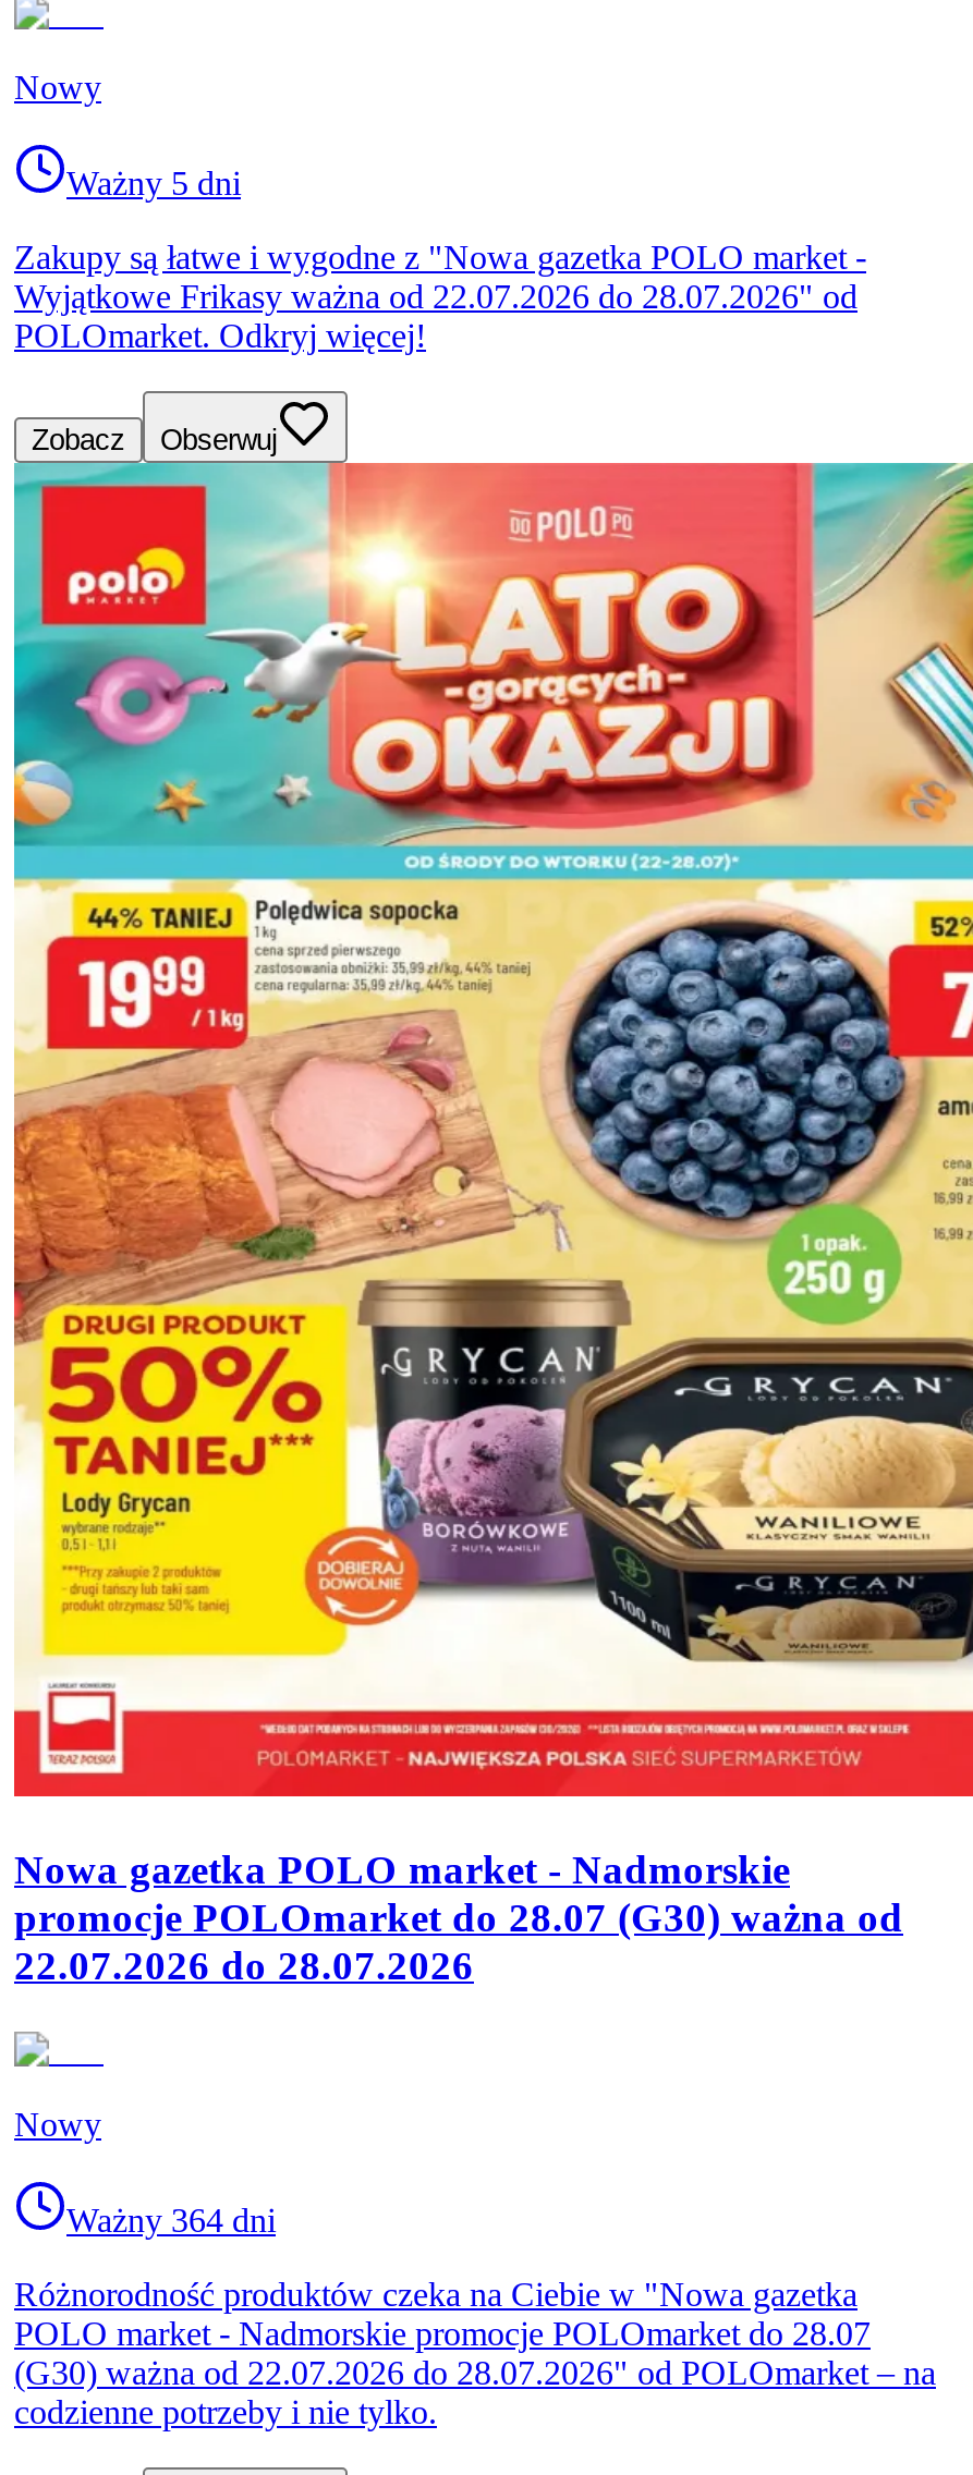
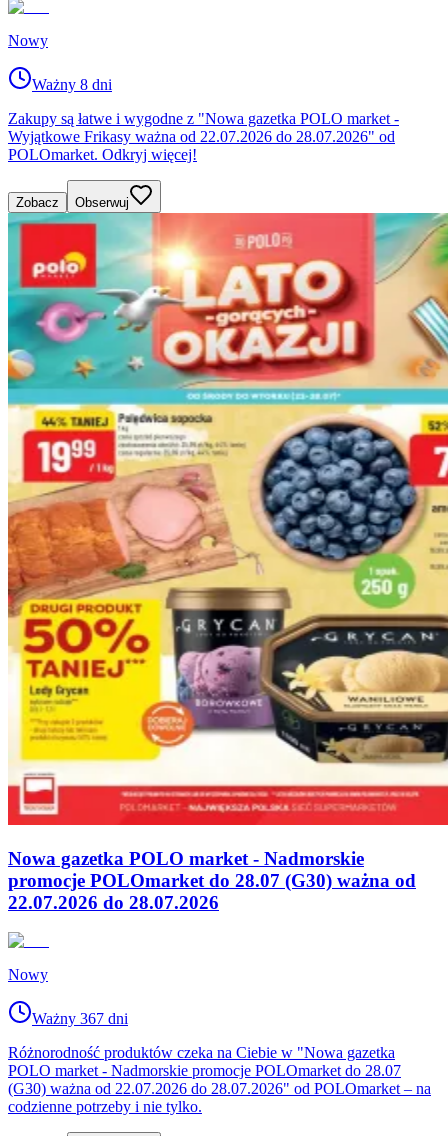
[66,166,241,203] Ważny 5 dni -> [32,76,112,93] Ważny 8 dni
[66,2201,276,2238] Ważny 364 dni -> [32,1010,128,1027] Ważny 367 dni

